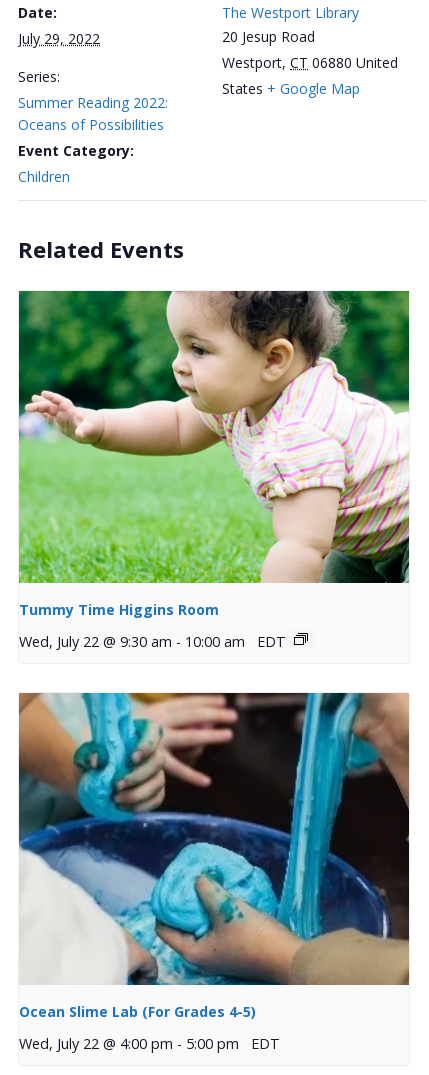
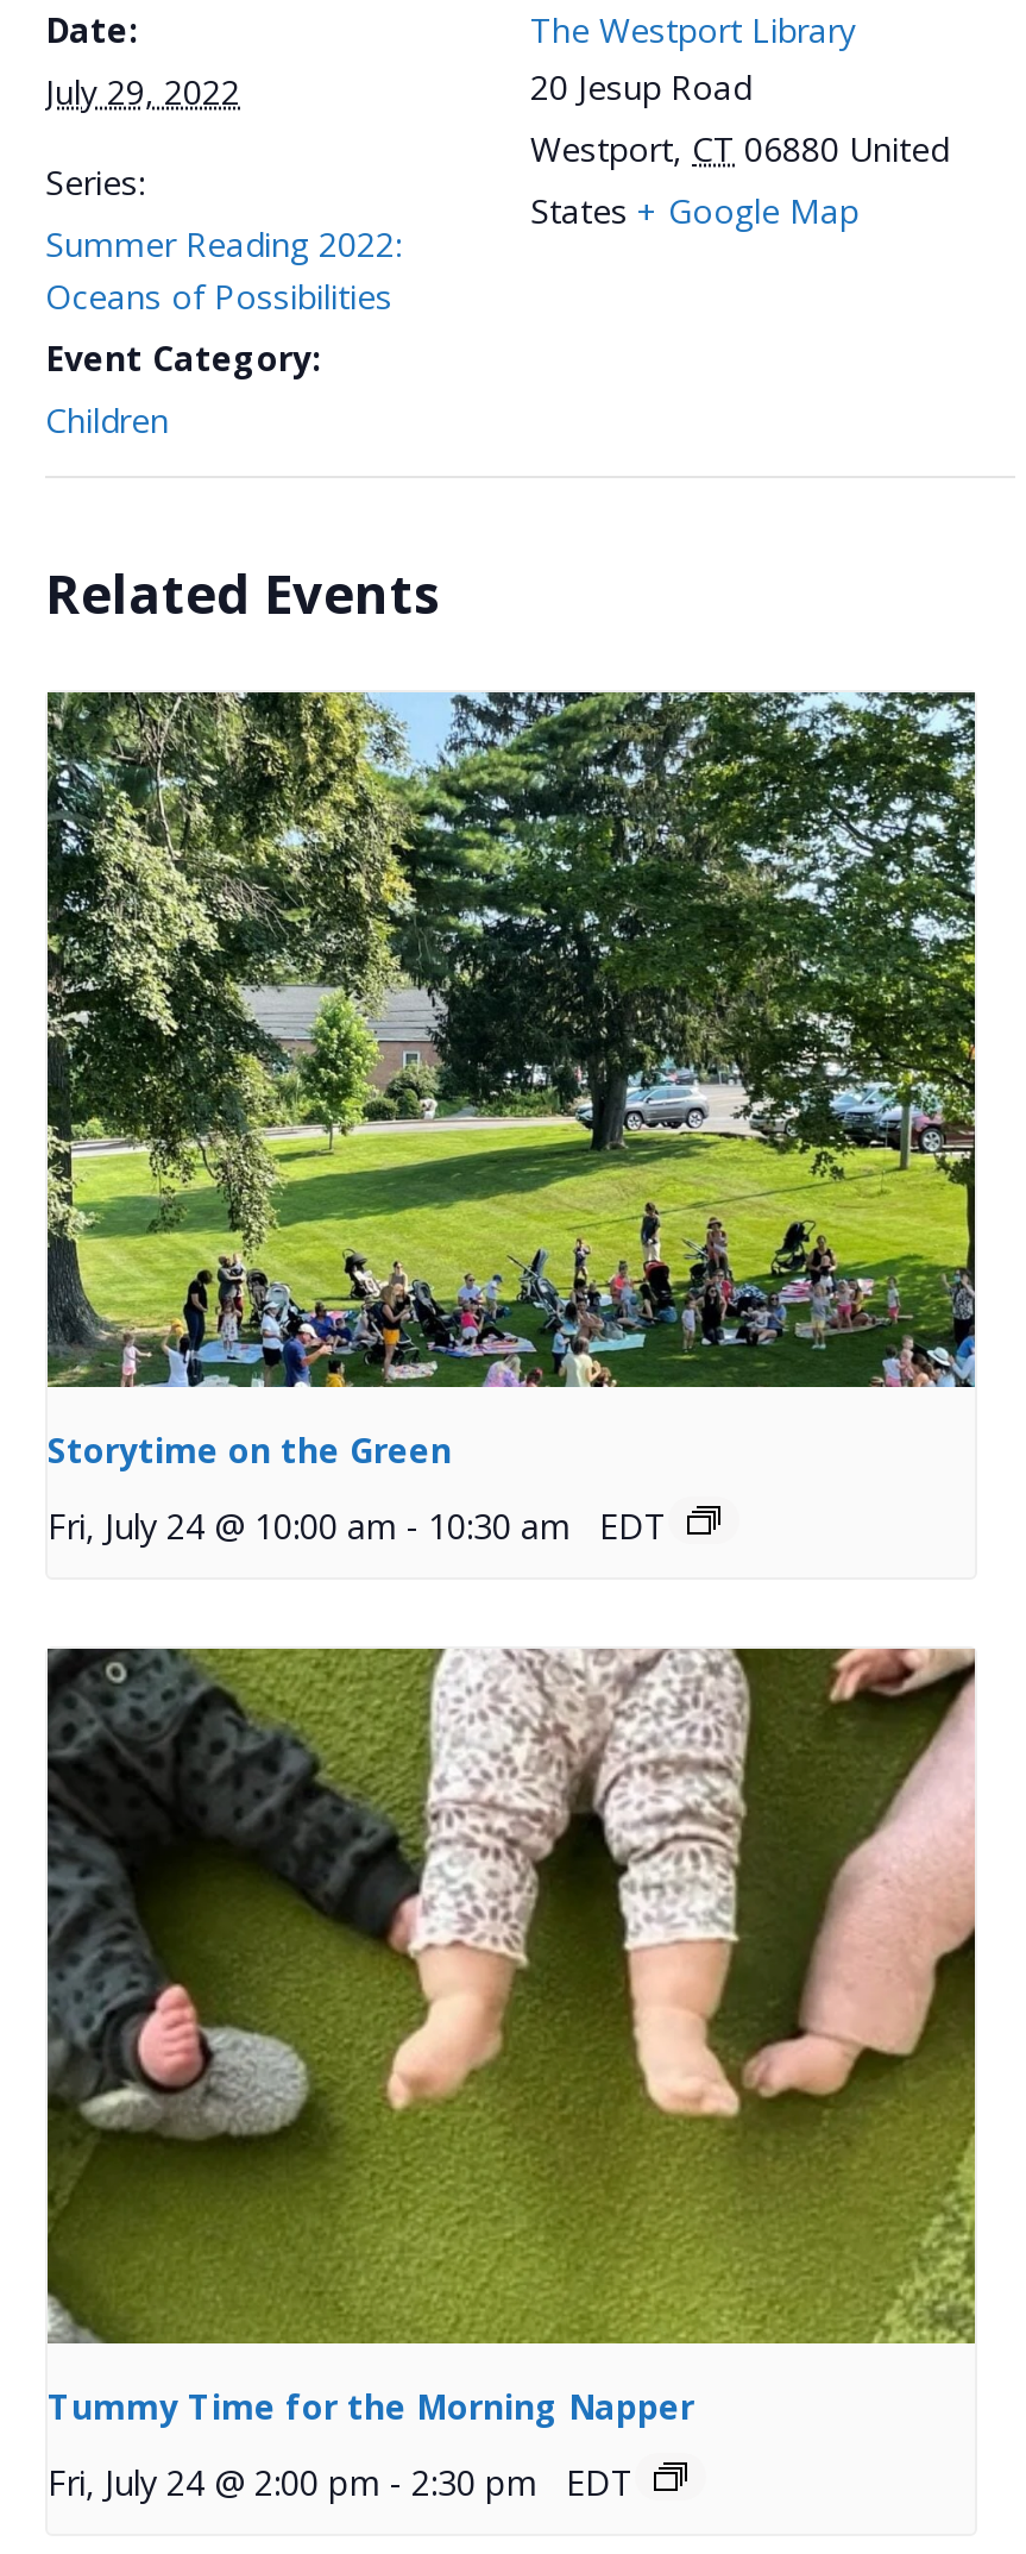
[18,290,410,619] [image] | Tummy Time Higgins Room -> [45,690,977,1473] [image] | Storytime on the Green
[19,632,286,651] Wed, July 22 @ 9:30 am - 10:00 am EDT -> [48,1504,668,1549] Fri, July 24 @ 10:00 am - 10:30 am EDT
[18,692,410,1021] [image] | Ocean Slime Lab (For Grades 4-5) -> [45,1646,977,2430] [image] | Tummy Time for the Morning Napper
[19,1034,280,1053] Wed, July 22 @ 4:00 pm - 5:00 pm EDT -> [48,2461,635,2506] Fri, July 24 @ 2:00 pm - 2:30 pm EDT

